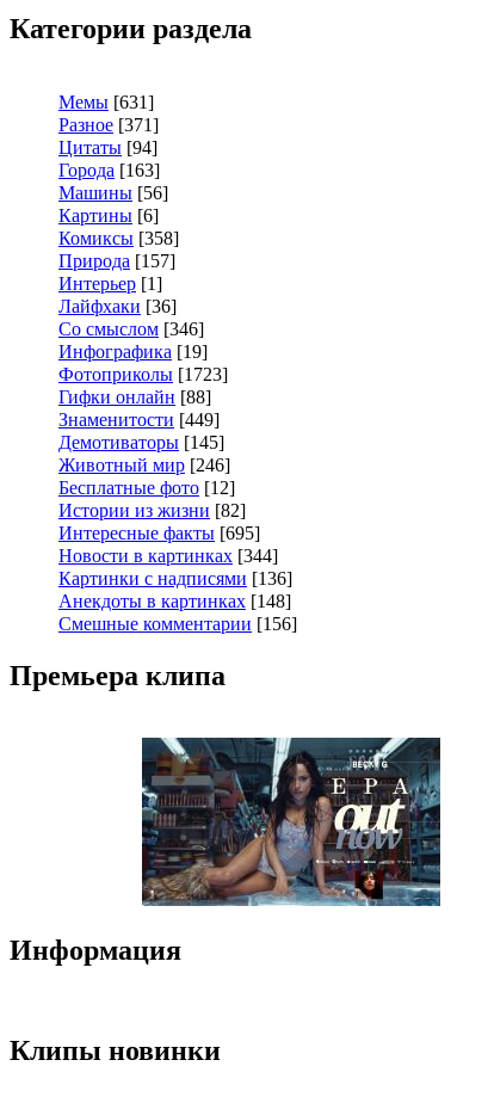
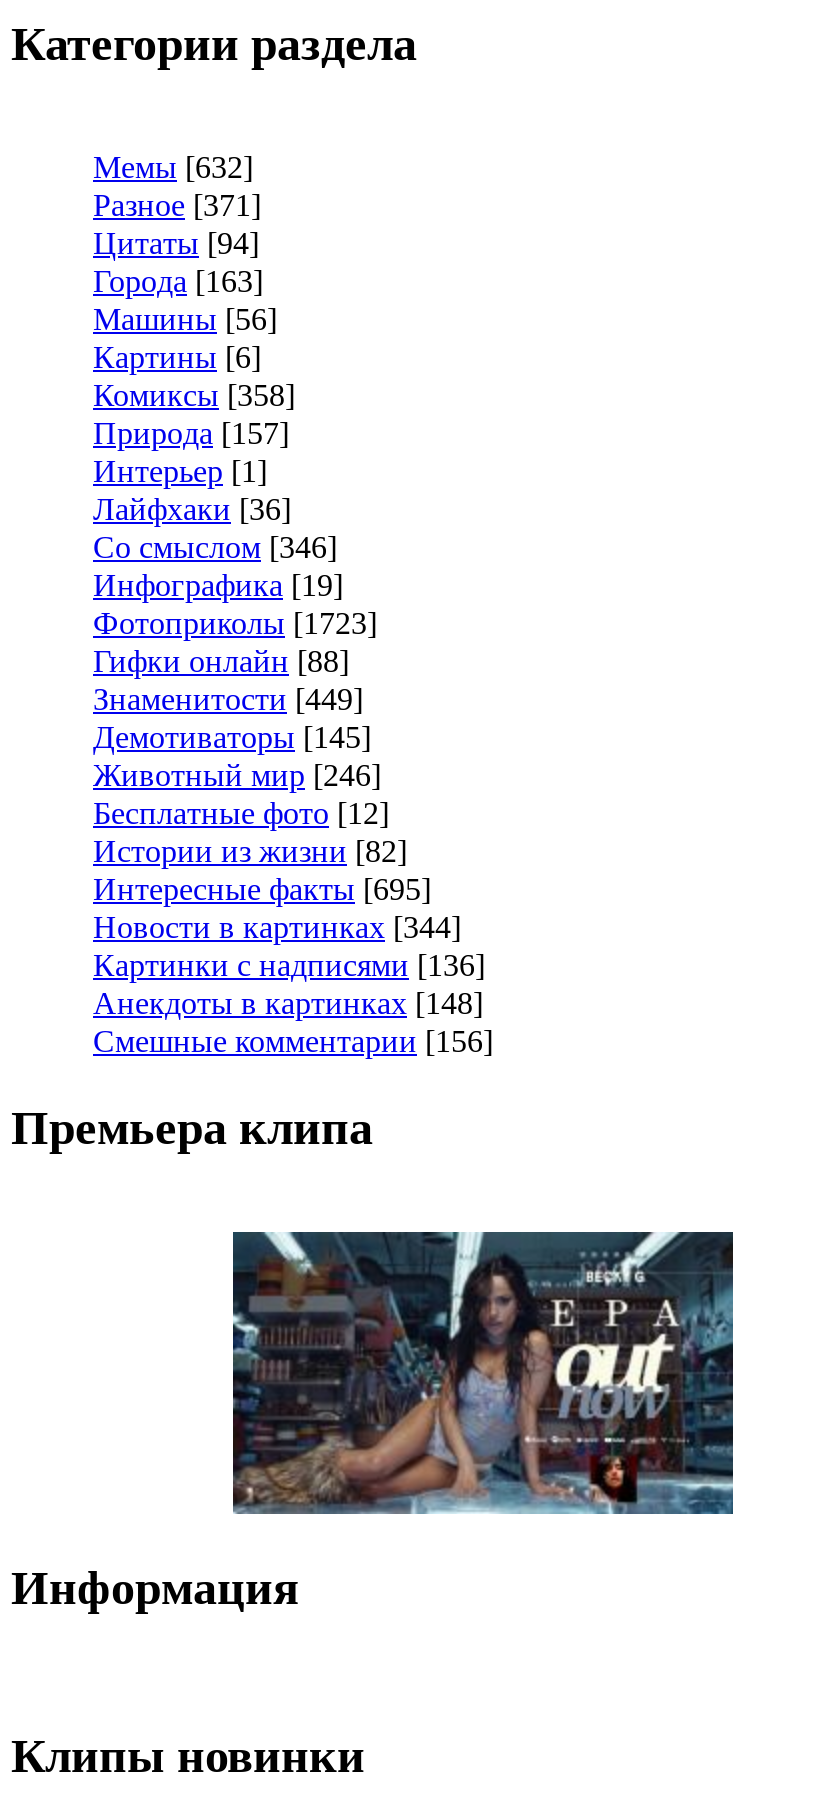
[58,92,154,112] Мемы [631] -> [93,150,253,184] Мемы [632]

